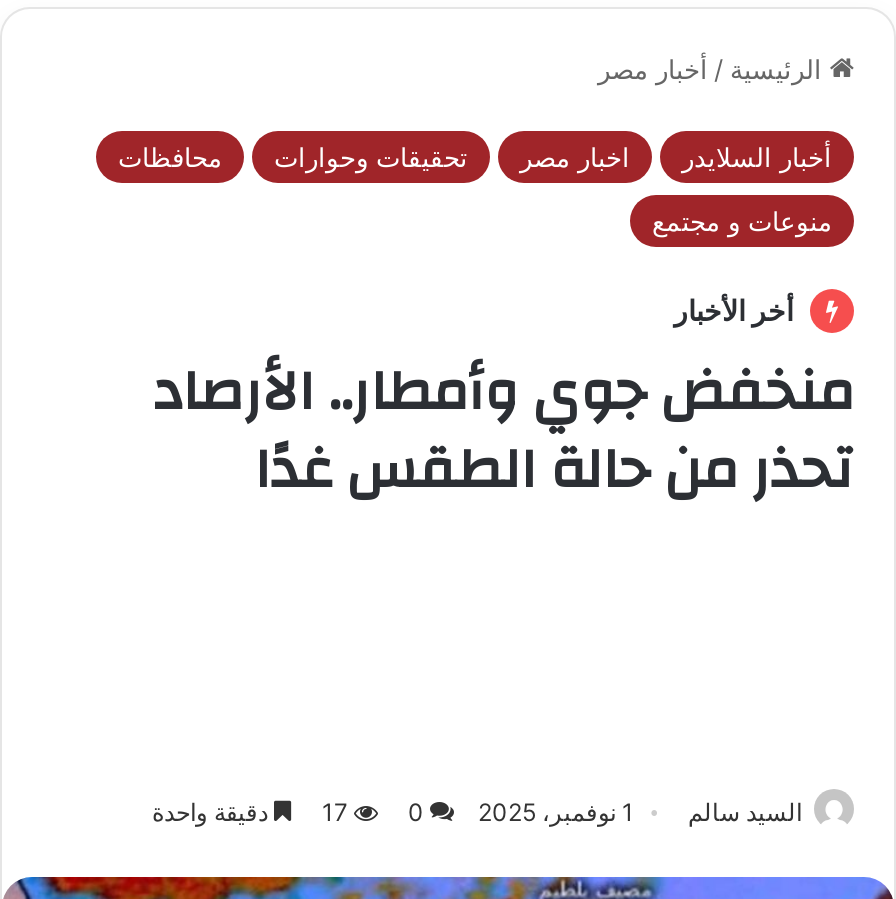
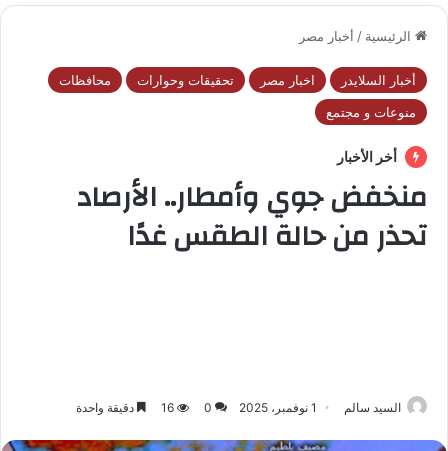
[152,797,424,827] 0 17 دقيقة واحدة -> [76,400,212,415] 0 16 دقيقة واحدة

